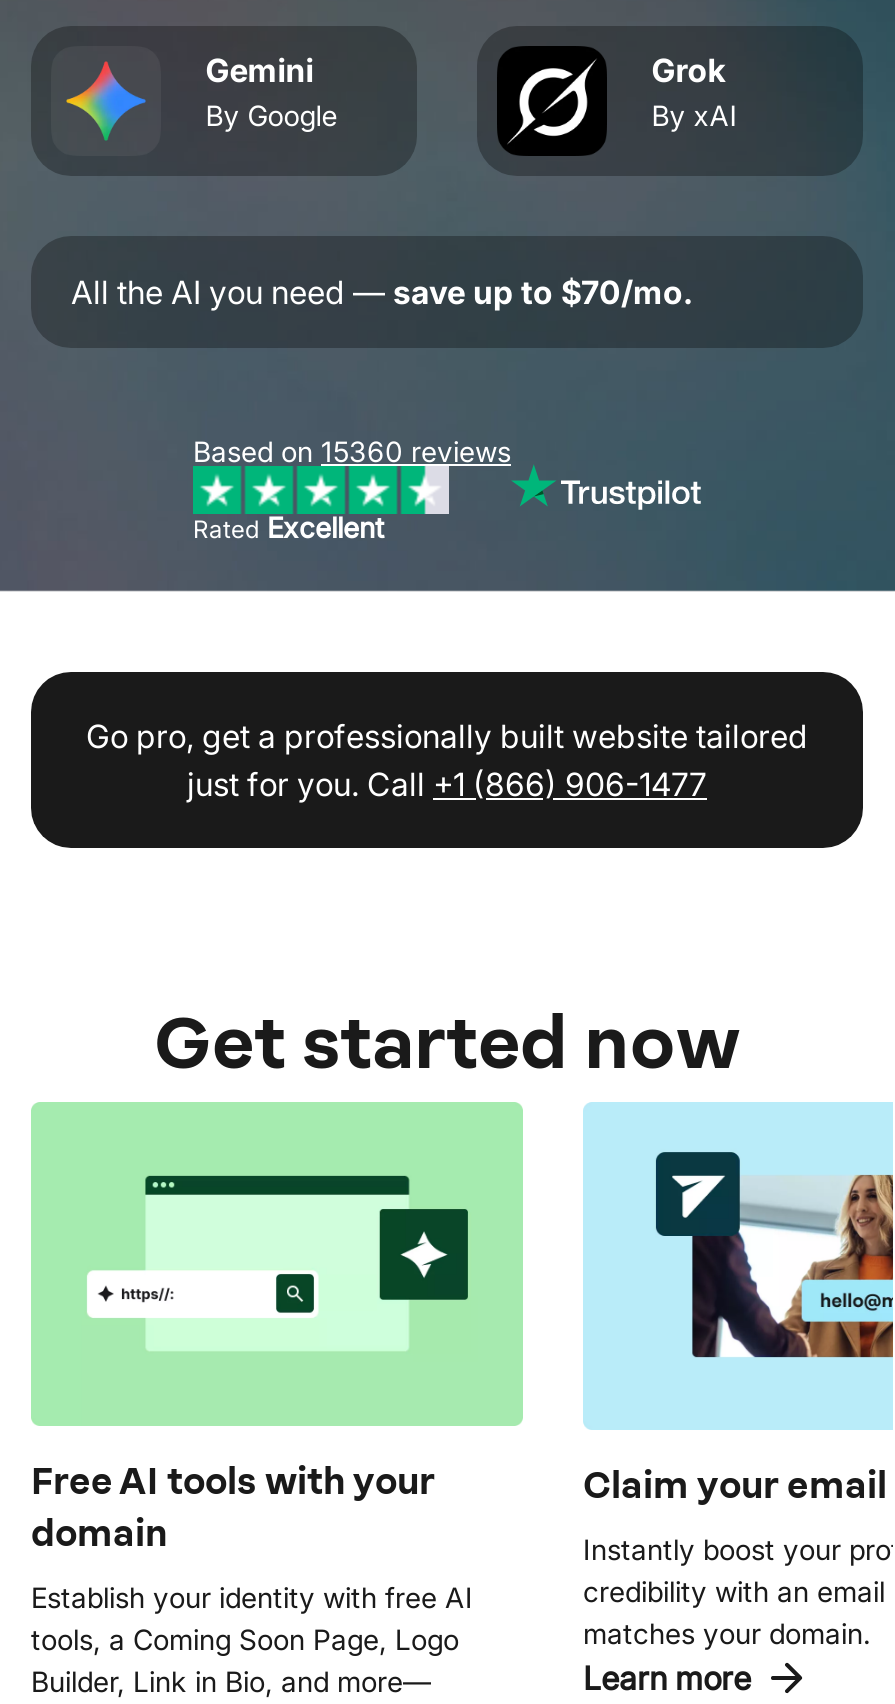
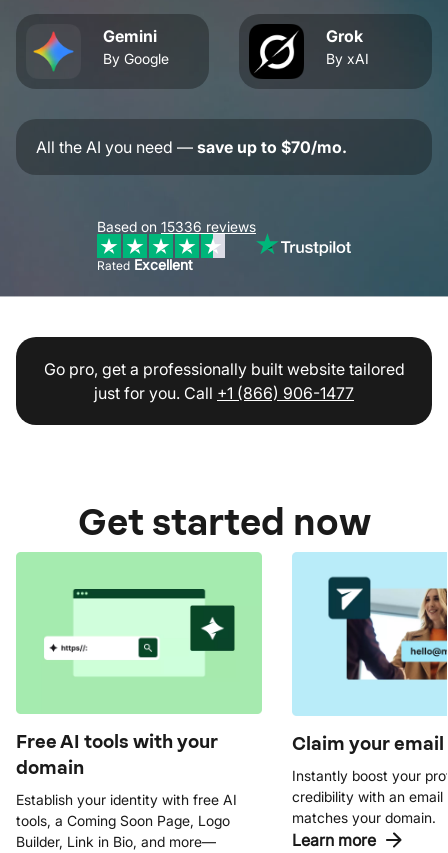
[193,433,511,467] Based on 15360 reviews -> [97,218,256,235] Based on 15336 reviews

